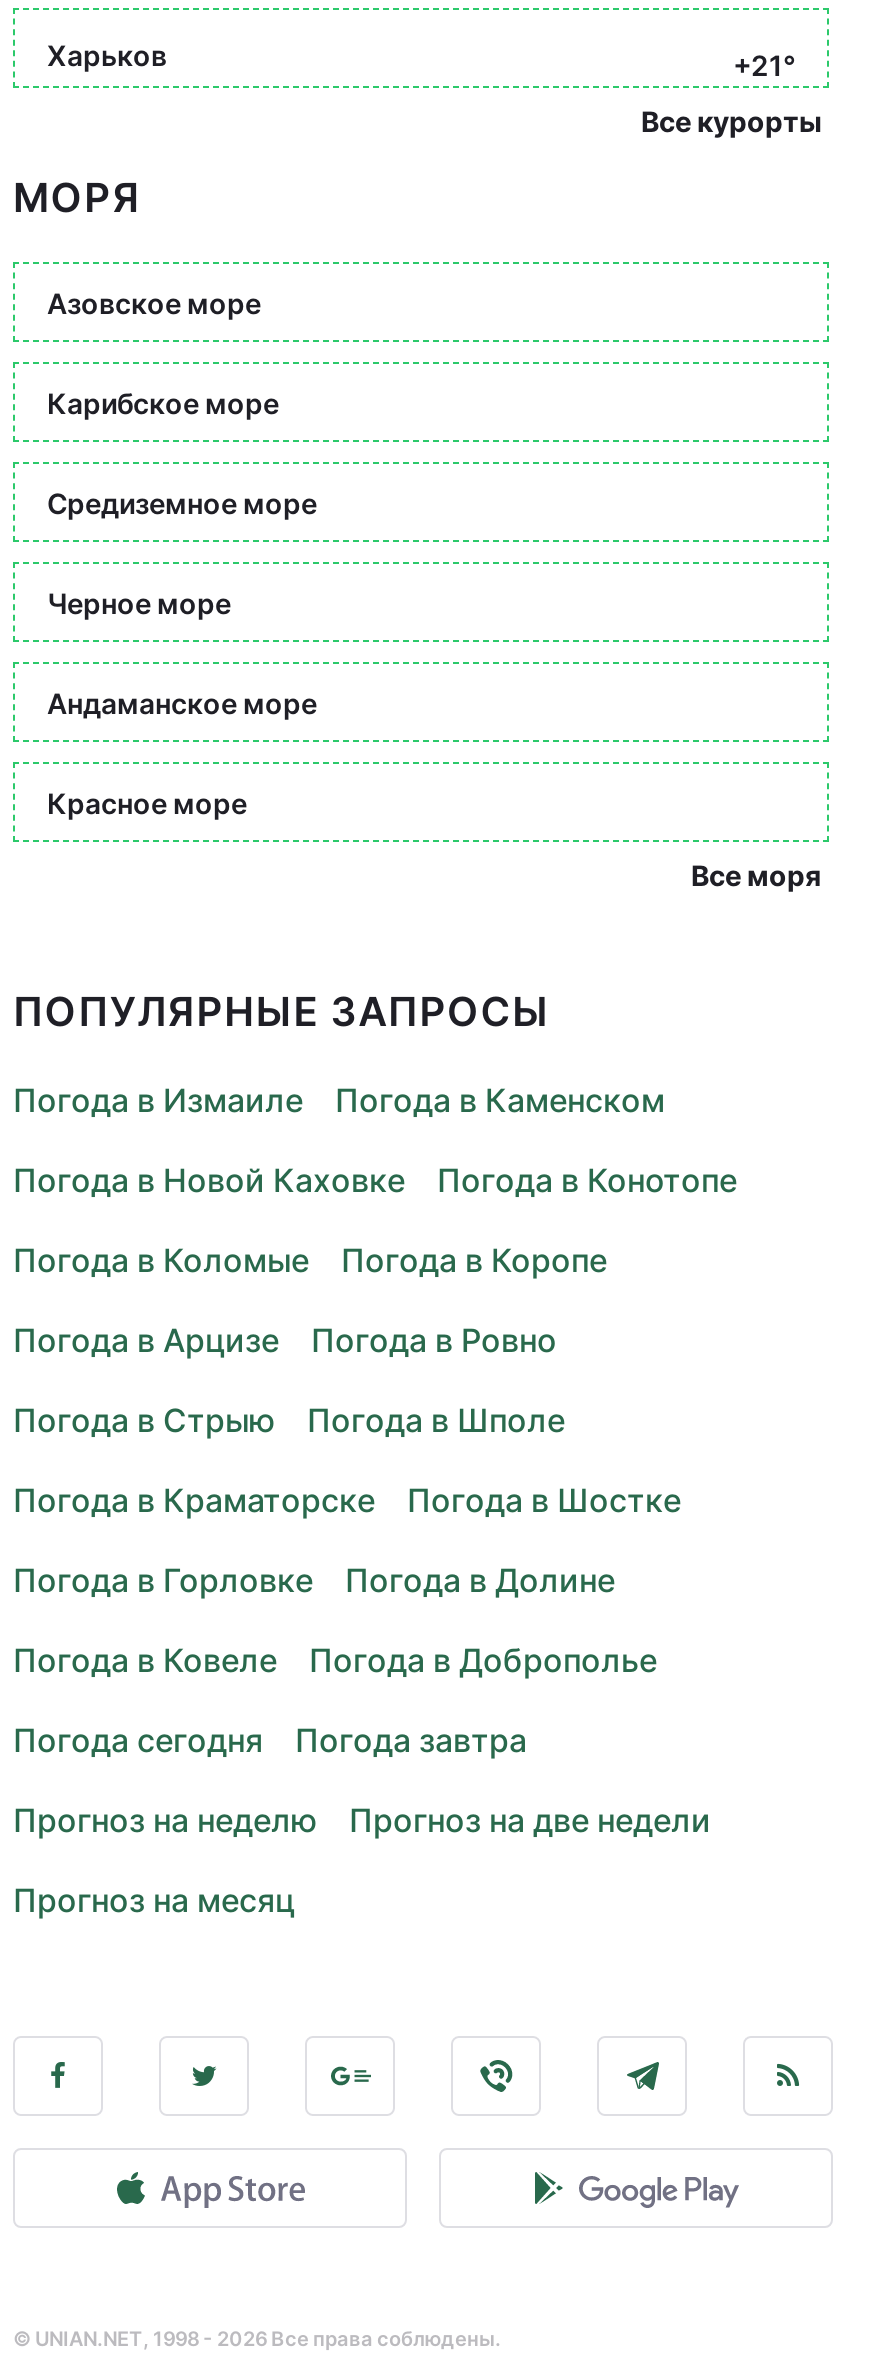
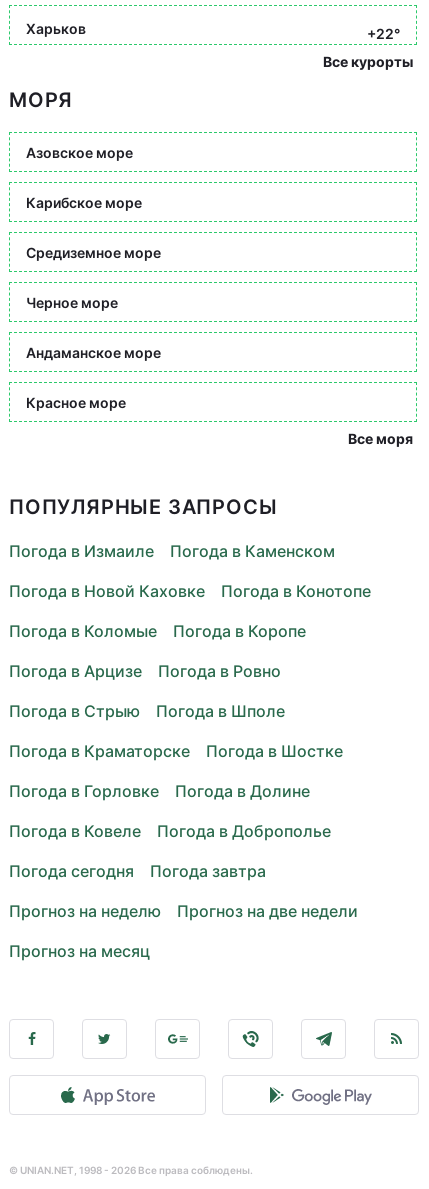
[733,48,795,82] +21° -> [367,25,400,42] +22°

